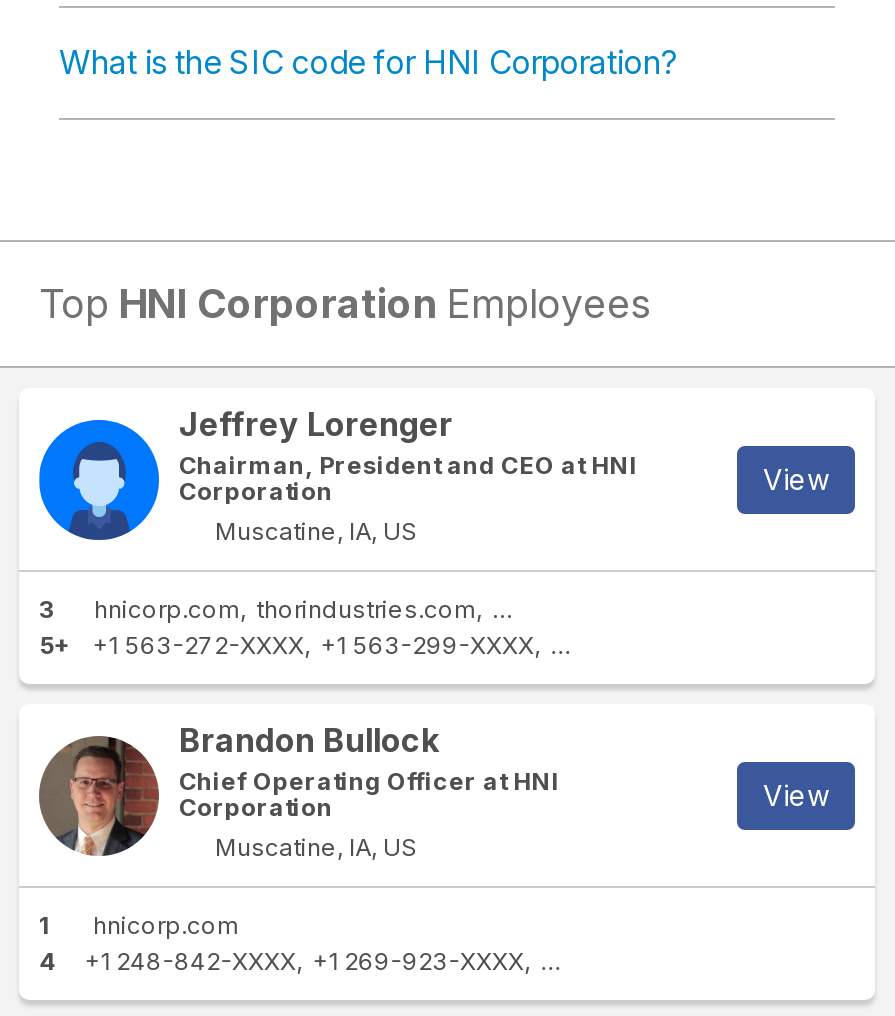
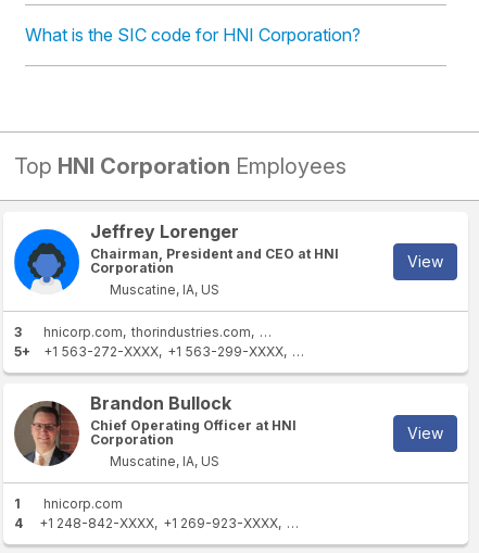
[63,444,135,542] [image] -> [26,242,67,294] [image]

